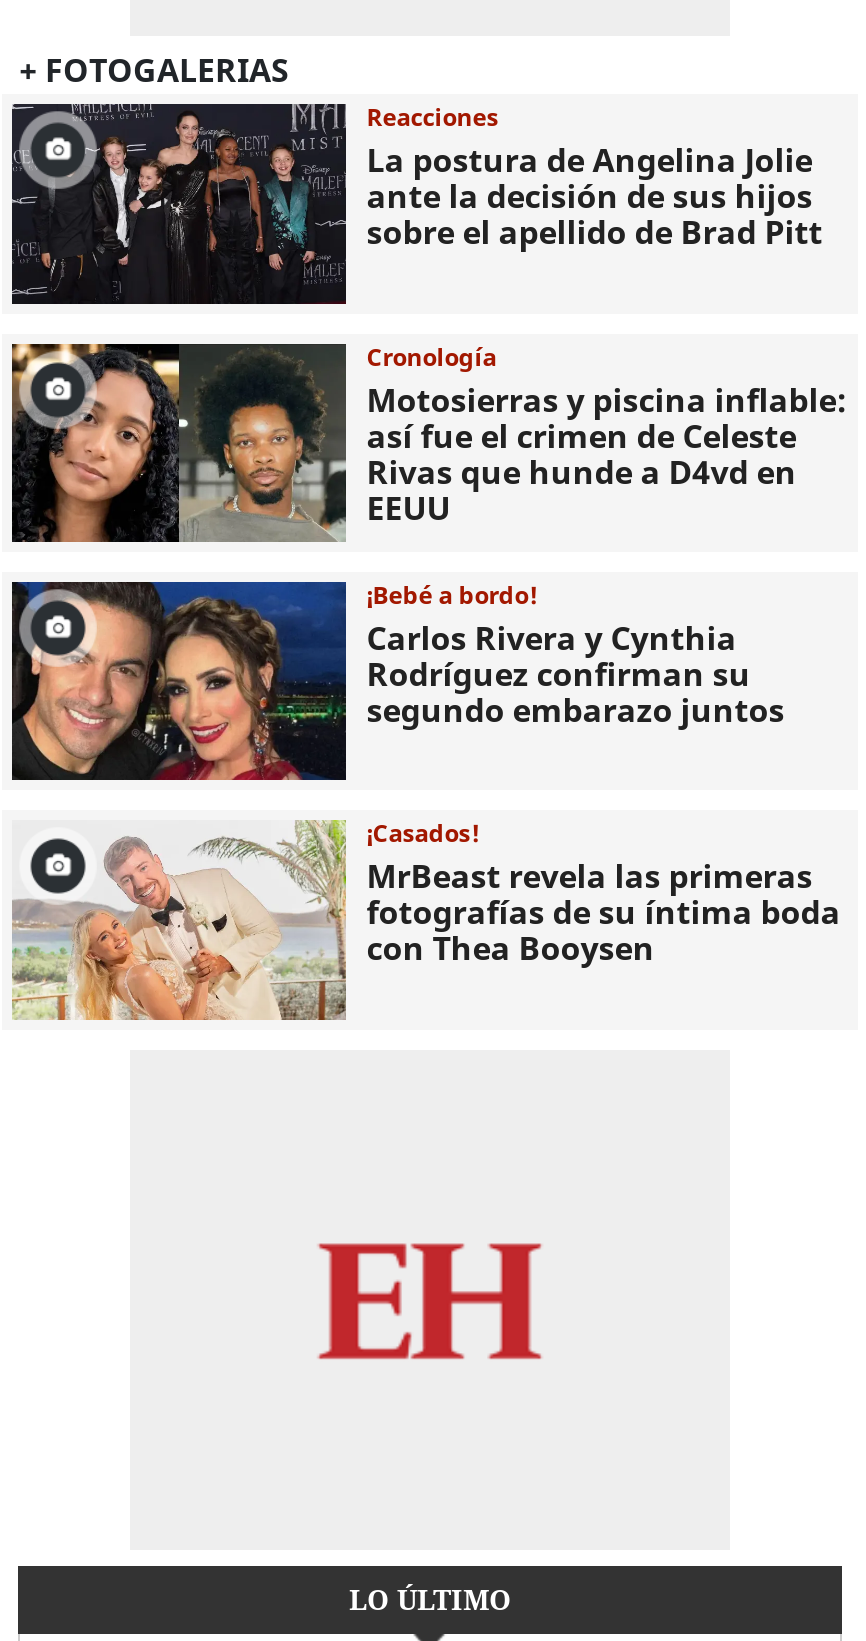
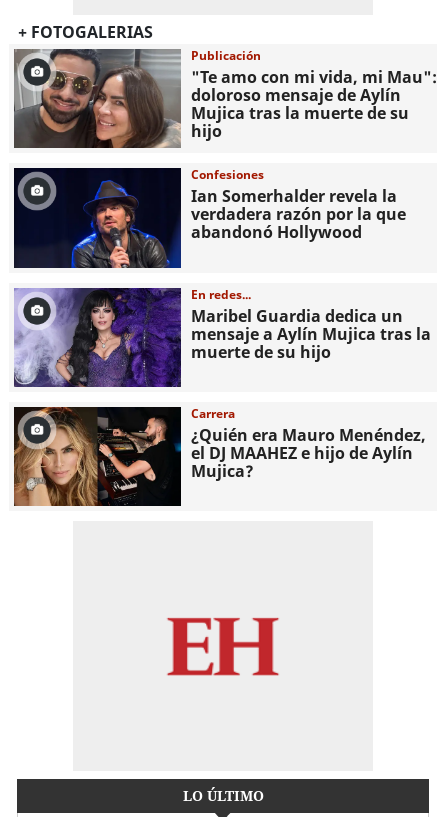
[12,101,822,305] [image] | Reacciones | La postura de Angelina Jolie | ante la decisión de sus hijos | sobre el apellido de Brad Pitt -> [14,47,437,149] [image] | Publicación | "Te amo con mi vida, mi Mau": | doloroso mensaje de Aylín | Mujica tras la muerte de su | hijo
[10,340,846,545] [image] | Cronología | Motosierras y piscina inflable: | así fue el crimen de Celeste | Rivas que hunde a D4vd en | EEUU -> [13,166,406,269] [image] | Confesiones | Ian Somerhalder revela la | verdadera razón por la que | abandonó Hollywood
[10,578,784,783] [image] | ¡Bebé a bordo! | Carlos Rivera y Cynthia | Rodríguez confirman su | segundo embarazo juntos -> [14,285,431,388] [image] | En redes... | Maribel Guardia dedica un | mensaje a Aylín Mujica tras la | muerte de su hijo
[12,817,840,1021] [image] | ¡Casados! | MrBeast revela las primeras | fotografías de su íntima boda | con Thea Booysen -> [13,405,426,507] [image] | Carrera | ¿Quién era Mauro Menéndez, | el DJ MAAHEZ e hijo de Aylín | Mujica?

